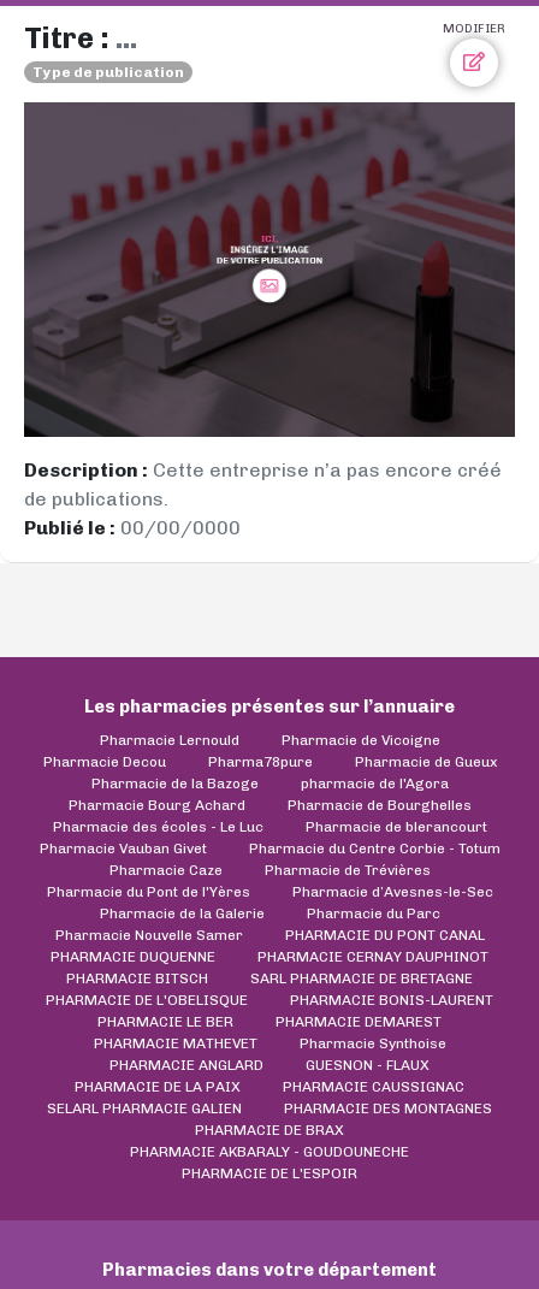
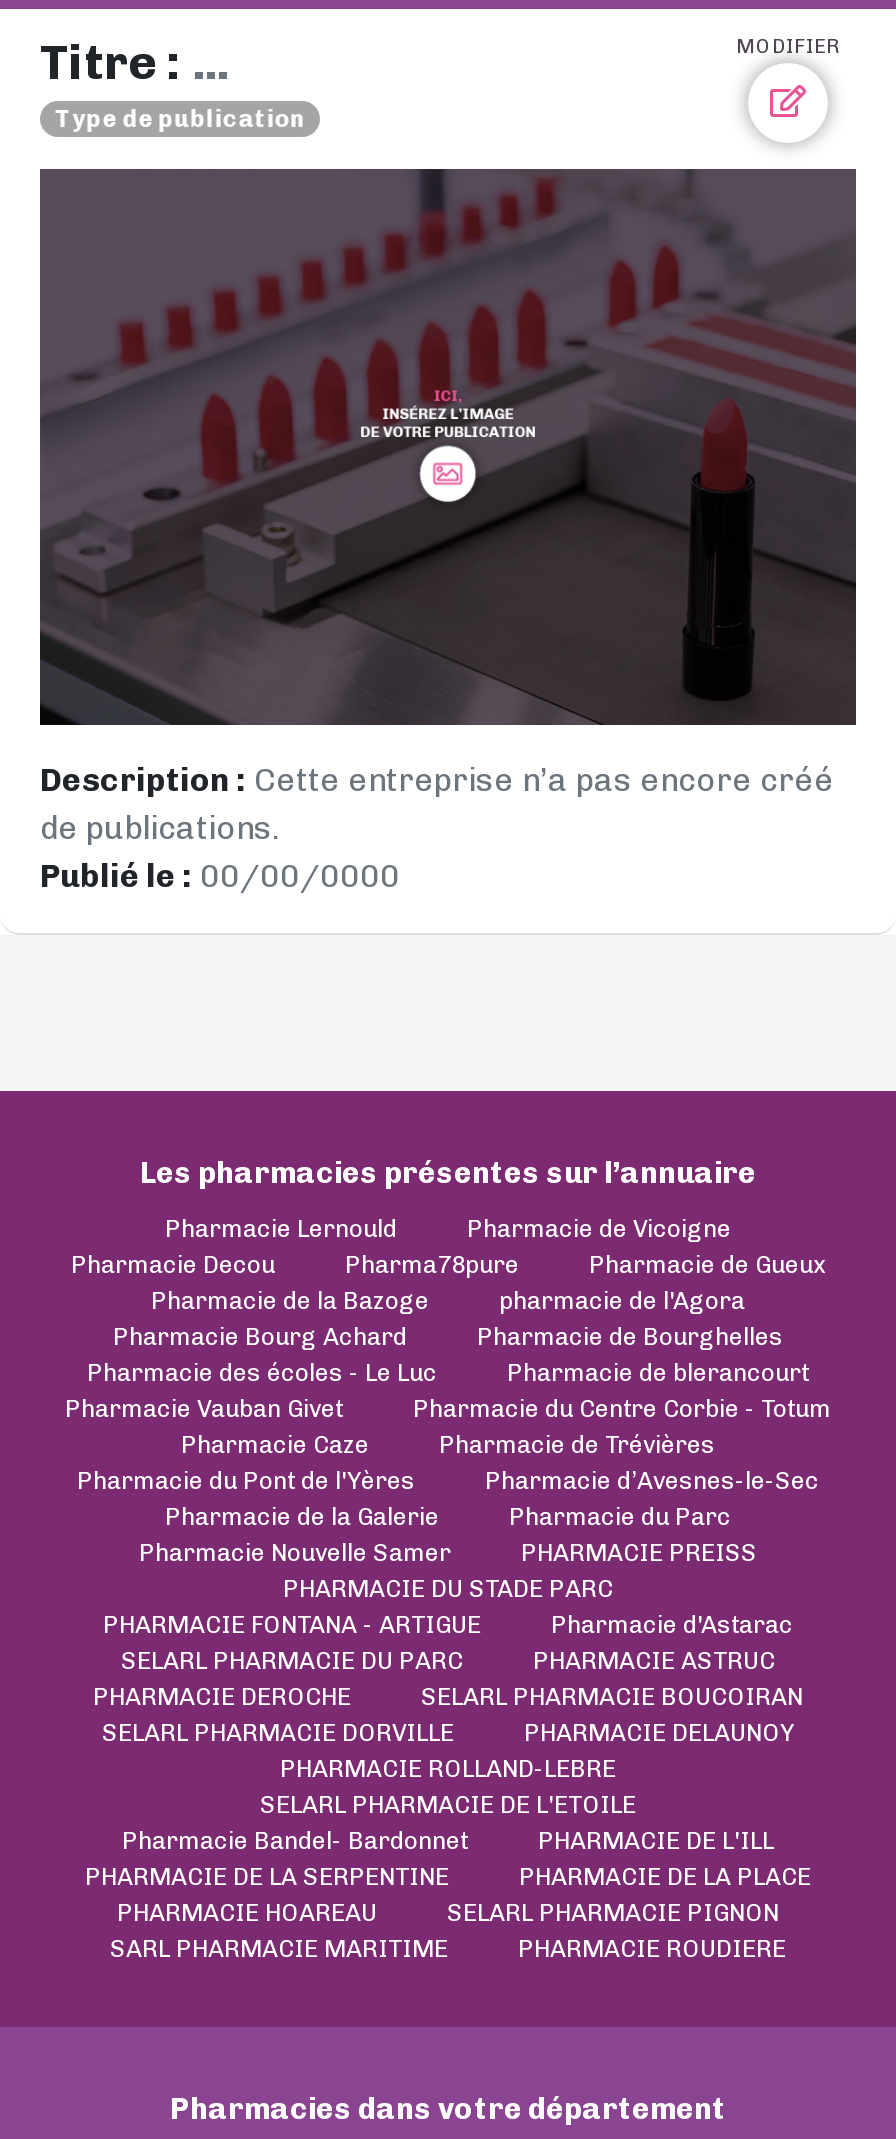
[46,926,493,1182] PHARMACIE DU PONT CANAL | PHARMACIE DUQUENNE | PHARMACIE CERNAY DAUPHINOT | PHARMACIE BITSCH | SARL PHARMACIE DE BRETAGNE | PHARMACIE DE L'OBELISQUE | PHARMACIE BONIS-LAURENT | PHARMACIE LE BER | PHARMACIE DEMAREST | PHARMACIE MATHEVET | Pharmacie Synthoise | PHARMACIE ANGLARD | GUESNON - FLAUX | PHARMACIE DE LA PAIX | PHARMACIE CAUSSIGNAC | SELARL PHARMACIE GALIEN | PHARMACIE DES MONTAGNES | PHARMACIE DE BRAX | PHARMACIE AKBARALY - GOUDOUNECHE | PHARMACIE DE L'ESPOIR -> [85,1539,811,1963] PHARMACIE PREISS | PHARMACIE DU STADE PARC | PHARMACIE FONTANA - ARTIGUE | Pharmacie d'Astarac | SELARL PHARMACIE DU PARC | PHARMACIE ASTRUC | PHARMACIE DEROCHE | SELARL PHARMACIE BOUCOIRAN | SELARL PHARMACIE DORVILLE | PHARMACIE DELAUNOY | PHARMACIE ROLLAND-LEBRE | SELARL PHARMACIE DE L'ETOILE | Pharmacie Bandel- Bardonnet | PHARMACIE DE L'ILL | PHARMACIE DE LA SERPENTINE | PHARMACIE DE LA PLACE | PHARMACIE HOAREAU | SELARL PHARMACIE PIGNON | SARL PHARMACIE MARITIME | PHARMACIE ROUDIERE

